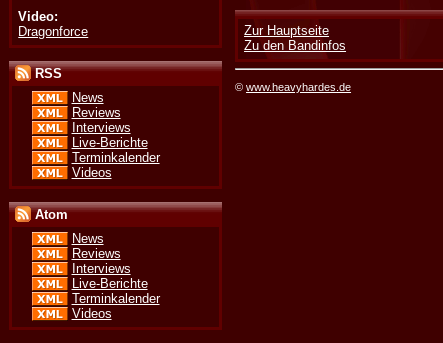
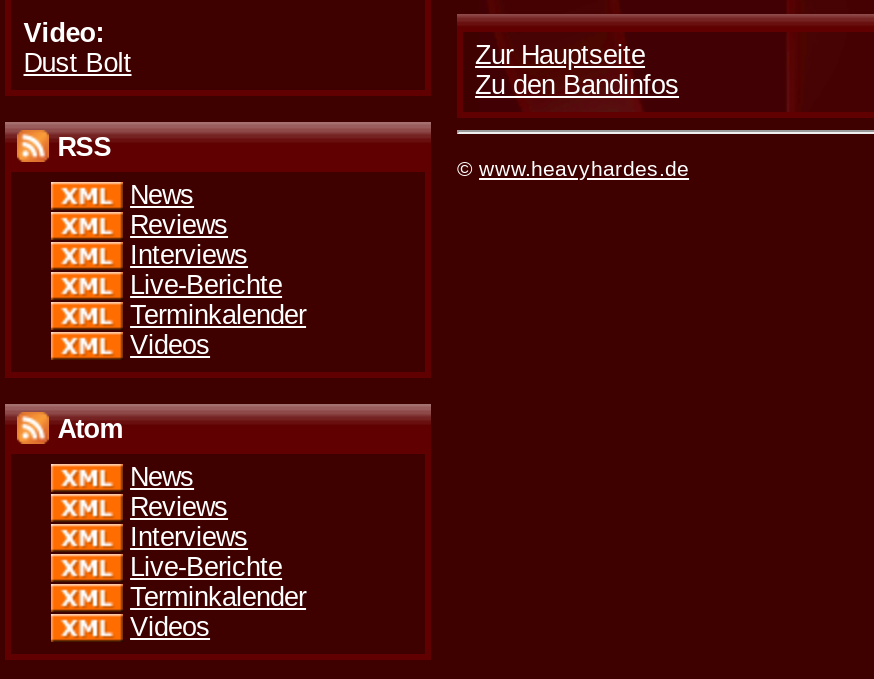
[18,23,88,38] Dragonforce -> [24,47,132,77] Dust Bolt

